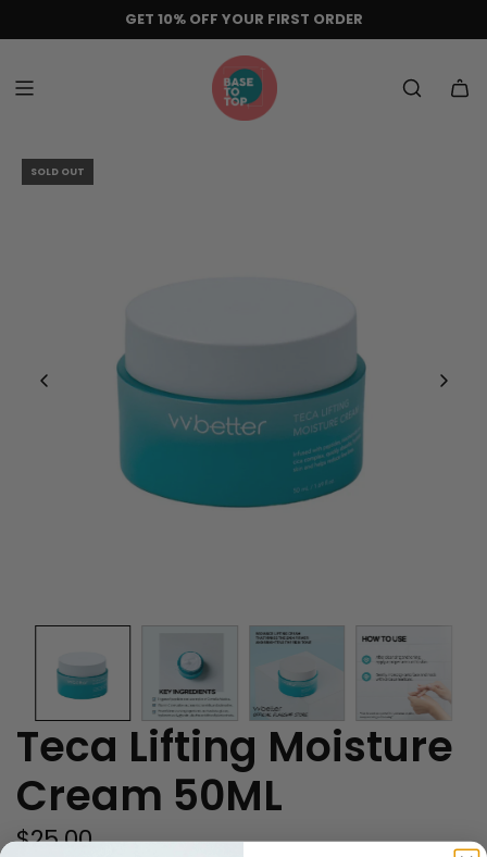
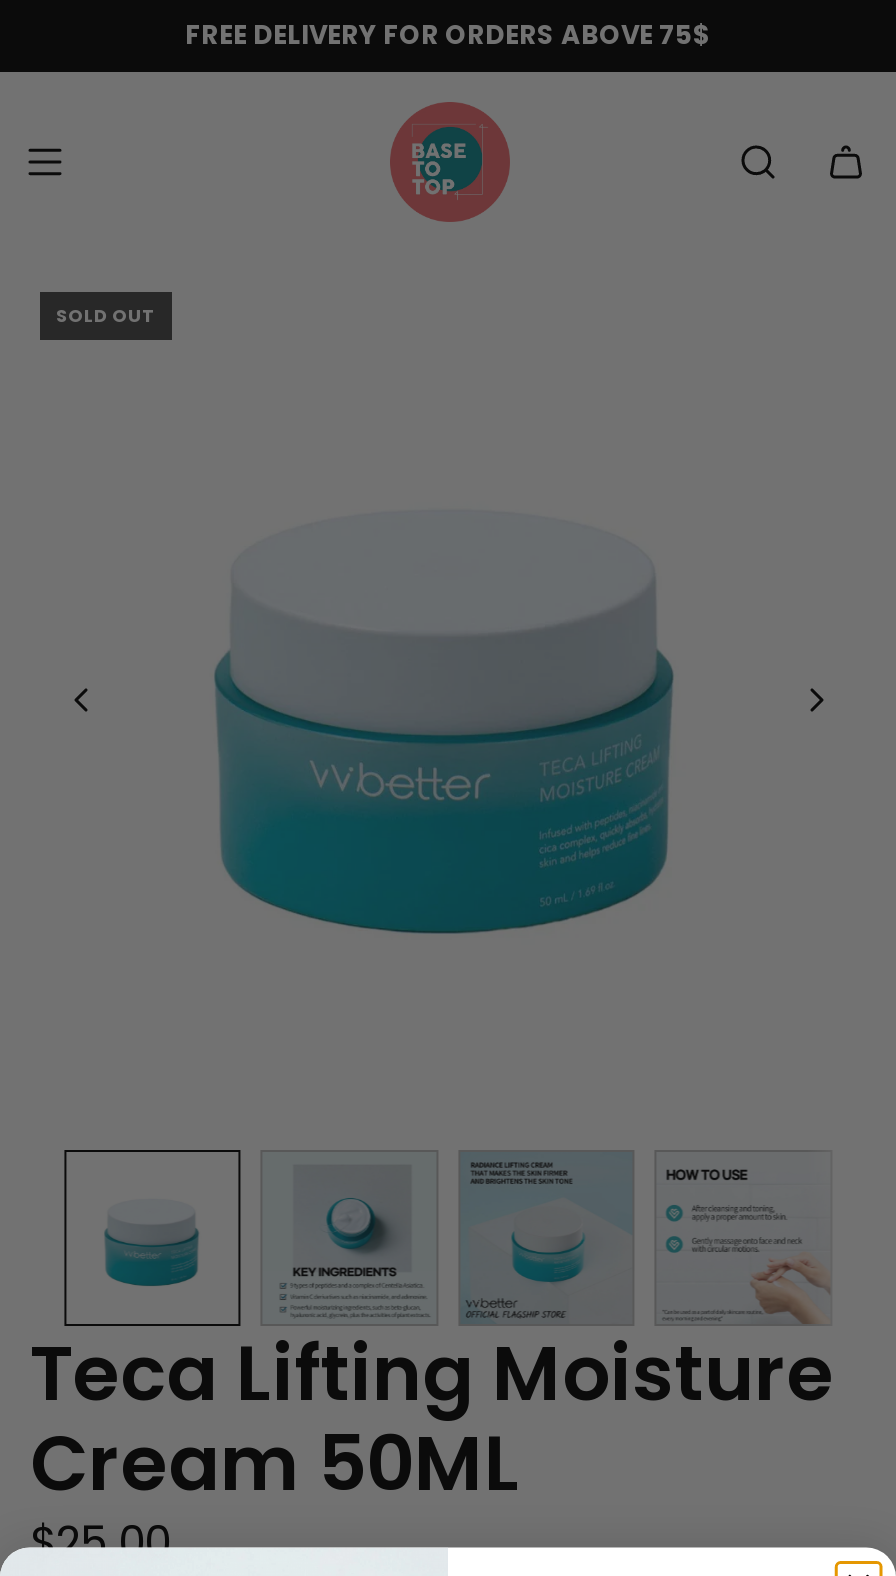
[124,9,363,29] GET 10% OFF YOUR FIRST ORDER -> [185,16,711,54] FREE DELIVERY FOR ORDERS ABOVE 75$

